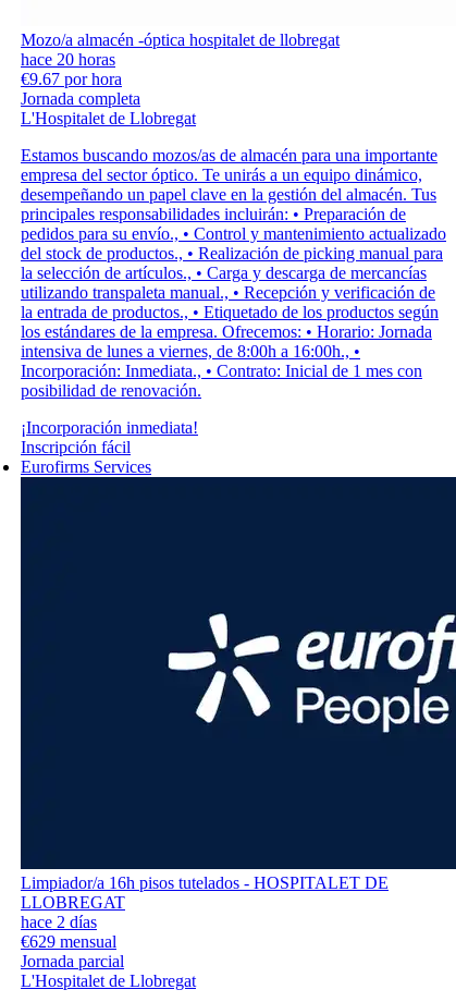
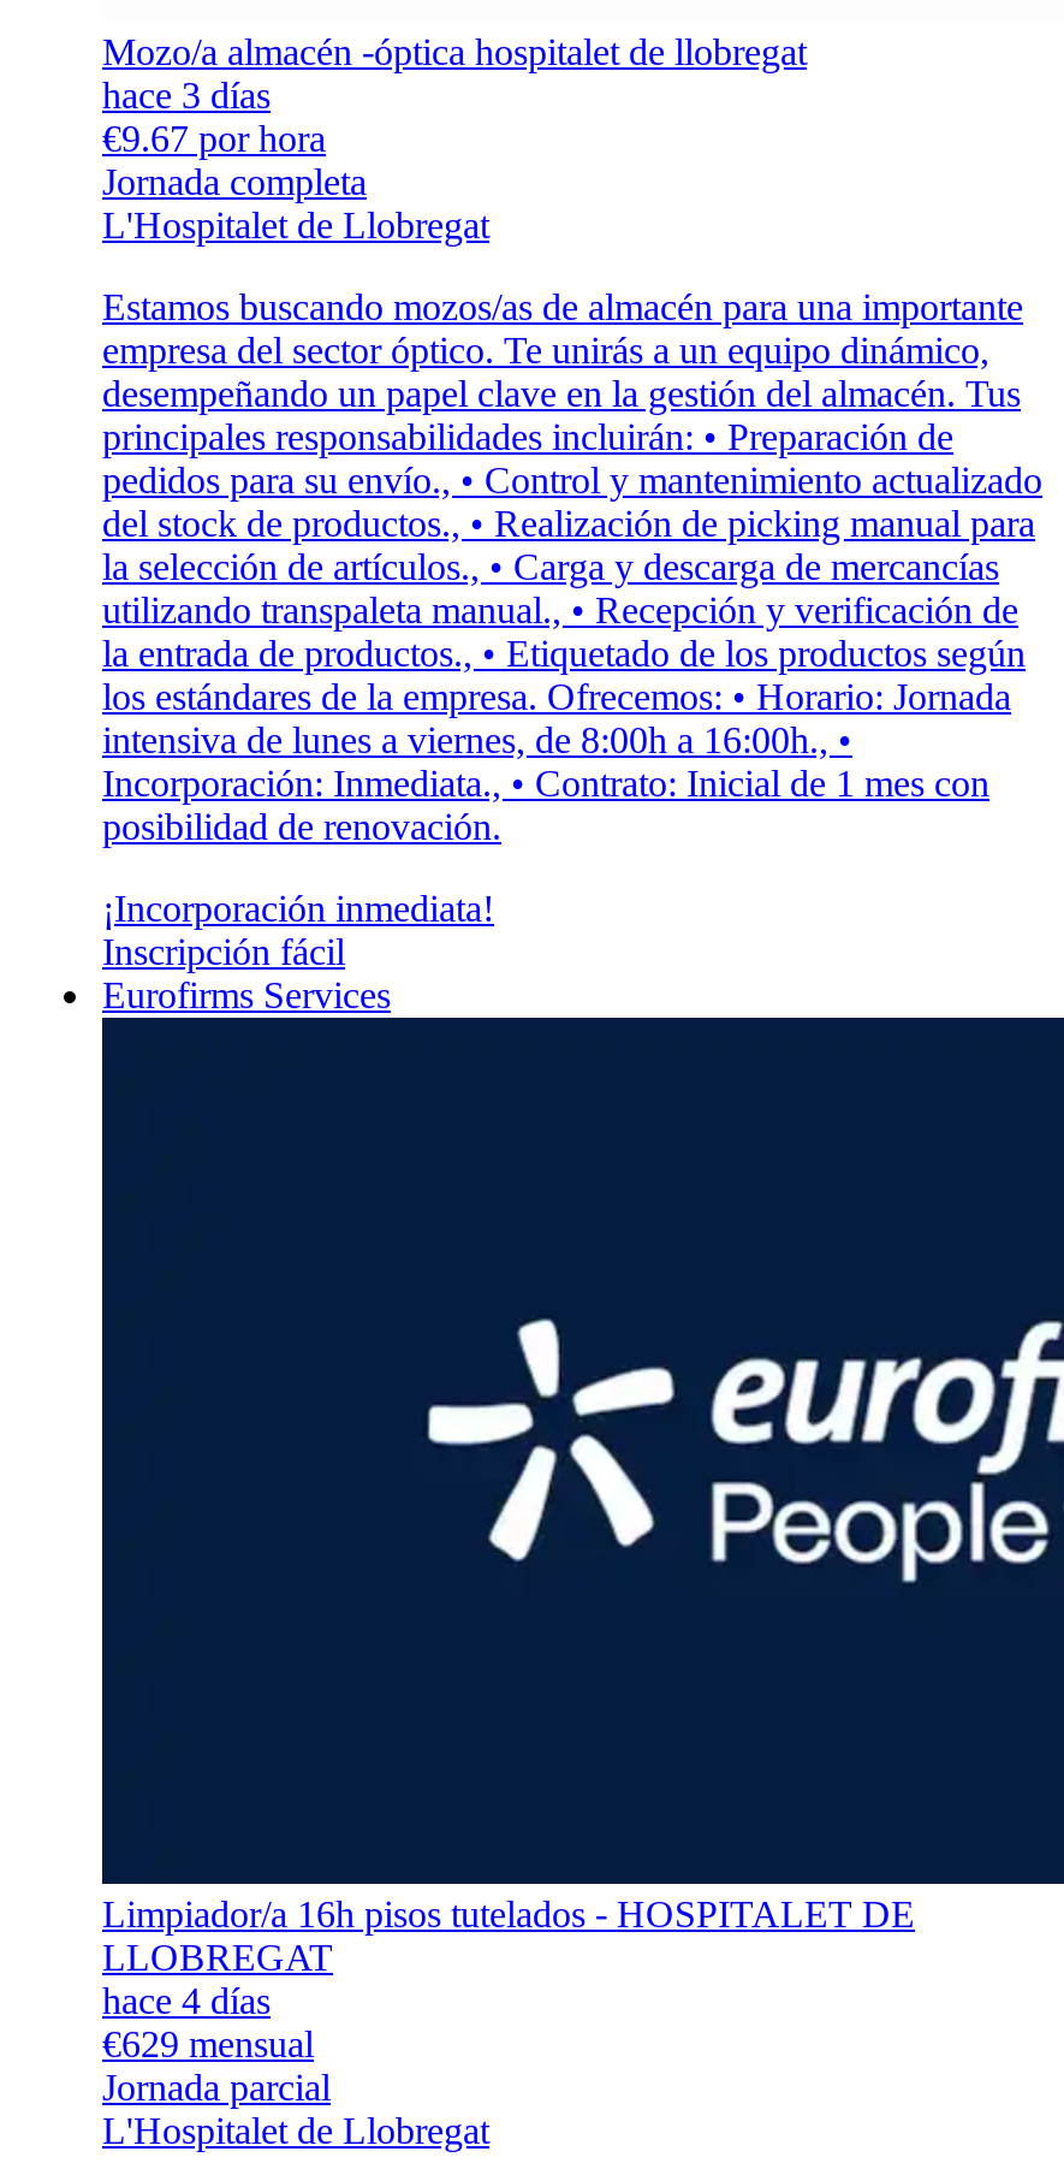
[21,50,115,68] hace 20 horas -> [102,74,271,115] hace 3 días
[21,912,97,931] hace 2 días -> [102,1980,271,2021] hace 4 días

